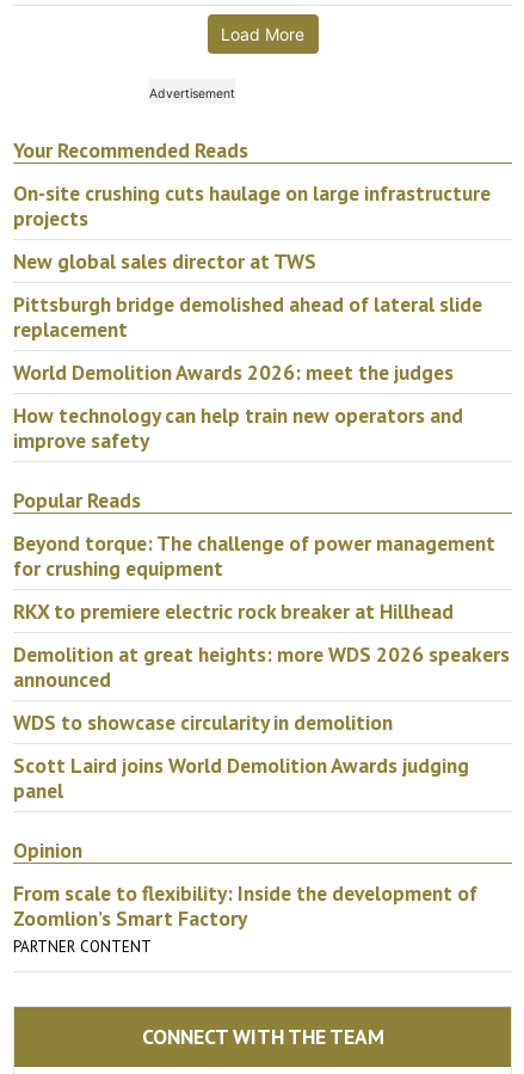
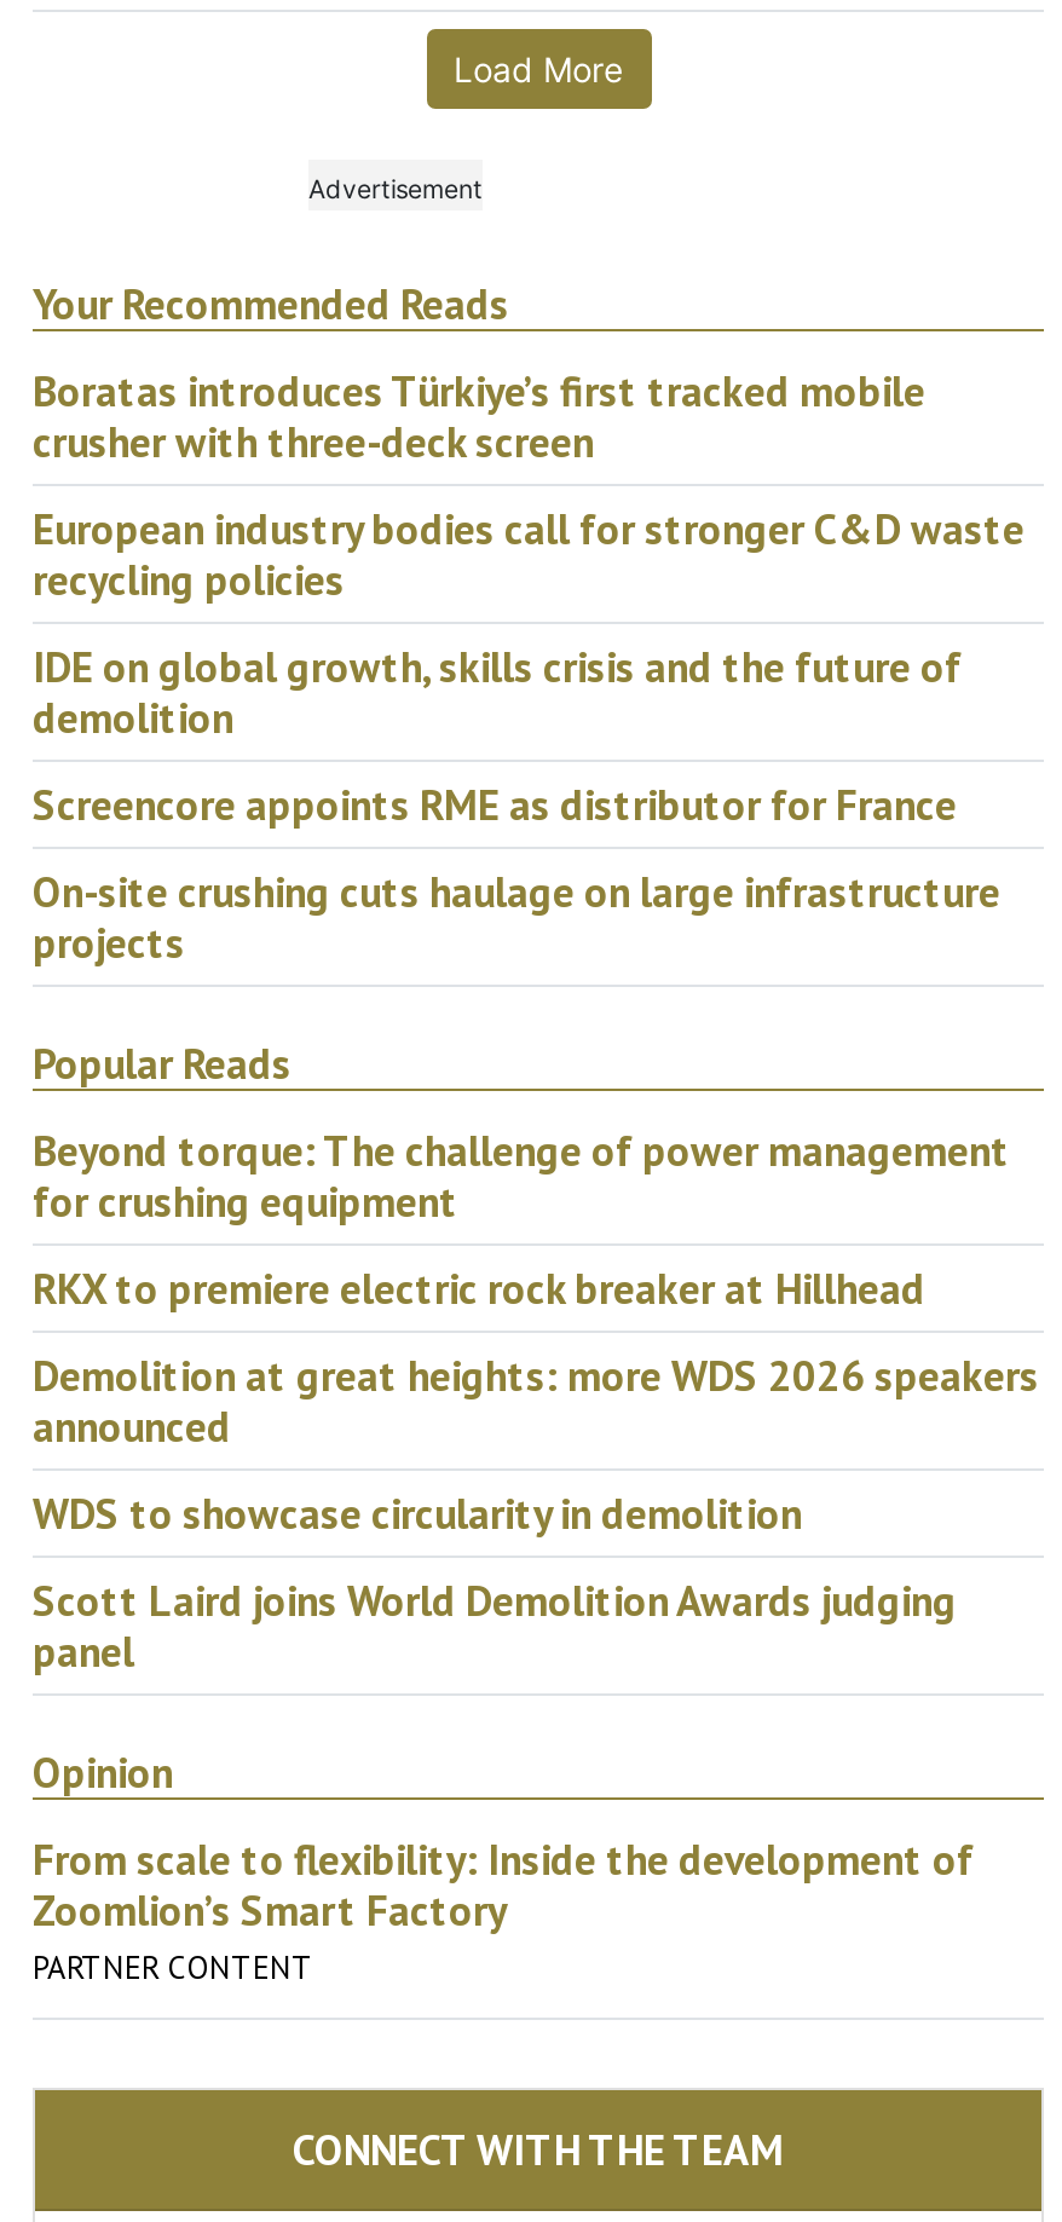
none -> [33,363,1025,832] Boratas introduces Türkiye’s first tracked mobile | crusher with three-deck screen | European industry bodies call for stronger C&D waste | recycling policies | IDE on global growth, skills crisis and the future of | demolition | Screencore appoints RME as distributor for France
moved [13,179,491,232] -> [33,864,1000,970]: On-site crushing cuts haulage on large infrastructure | projects
[13,247,482,454] New global sales director at TWS | Pittsburgh bridge demolished ahead of lateral slide | replacement | World Demolition Awards 2026: meet the judges | How technology can help train new operators and | improve safety -> none

